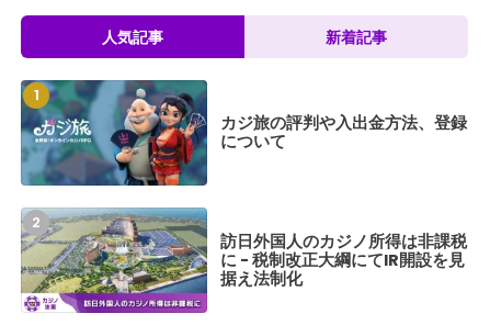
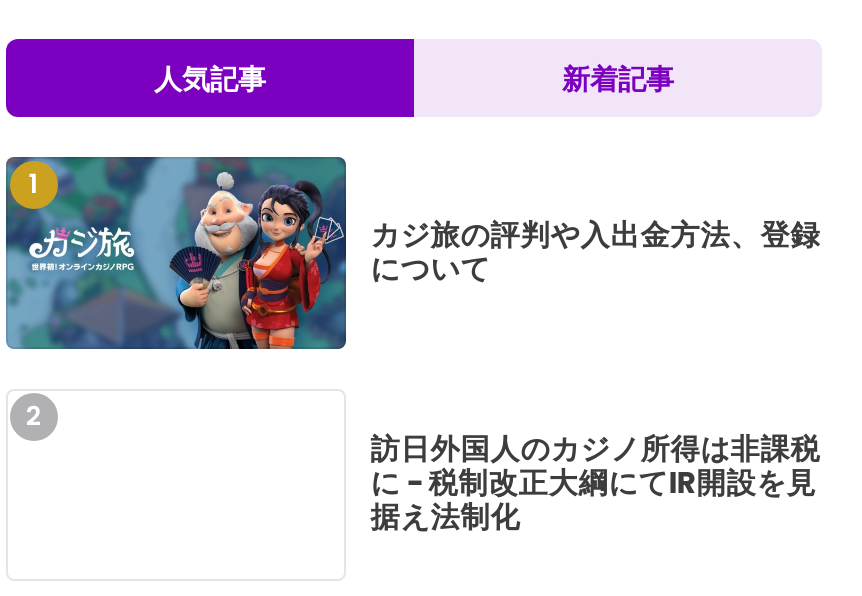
[20,206,208,314] [image] -> none

